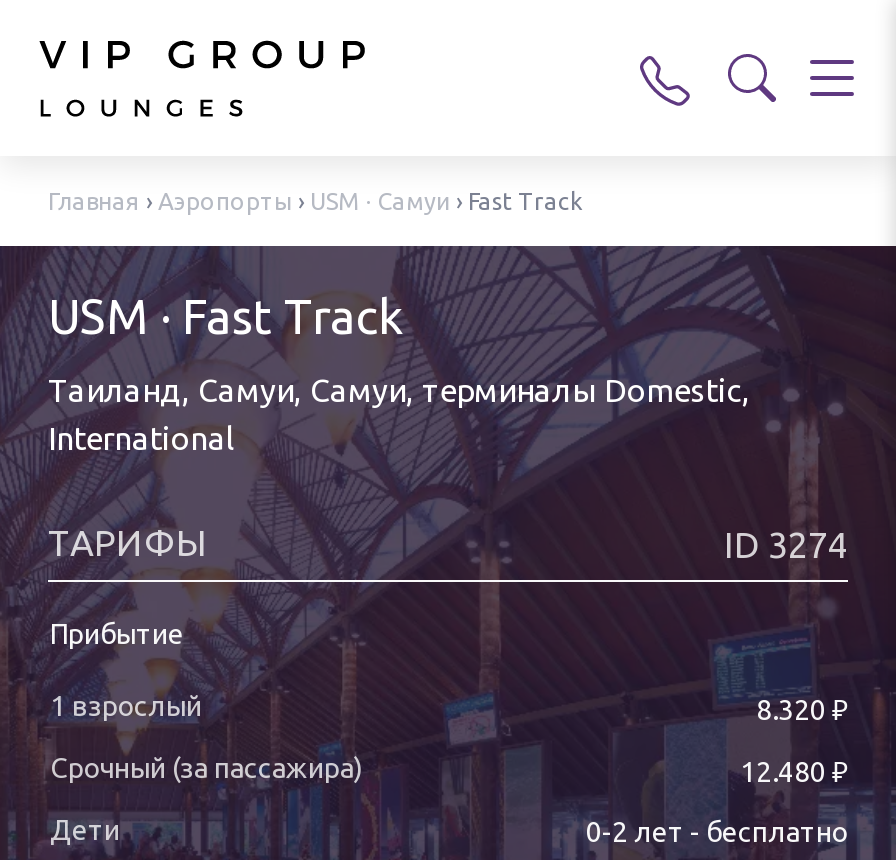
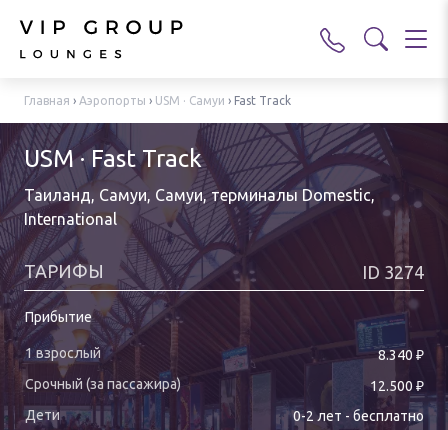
[756,688,848,728] 8.320 ₽ -> [378,344,424,364] 8.340 ₽
[740,750,848,790] 12.480 ₽ -> [370,375,424,395] 12.500 ₽

